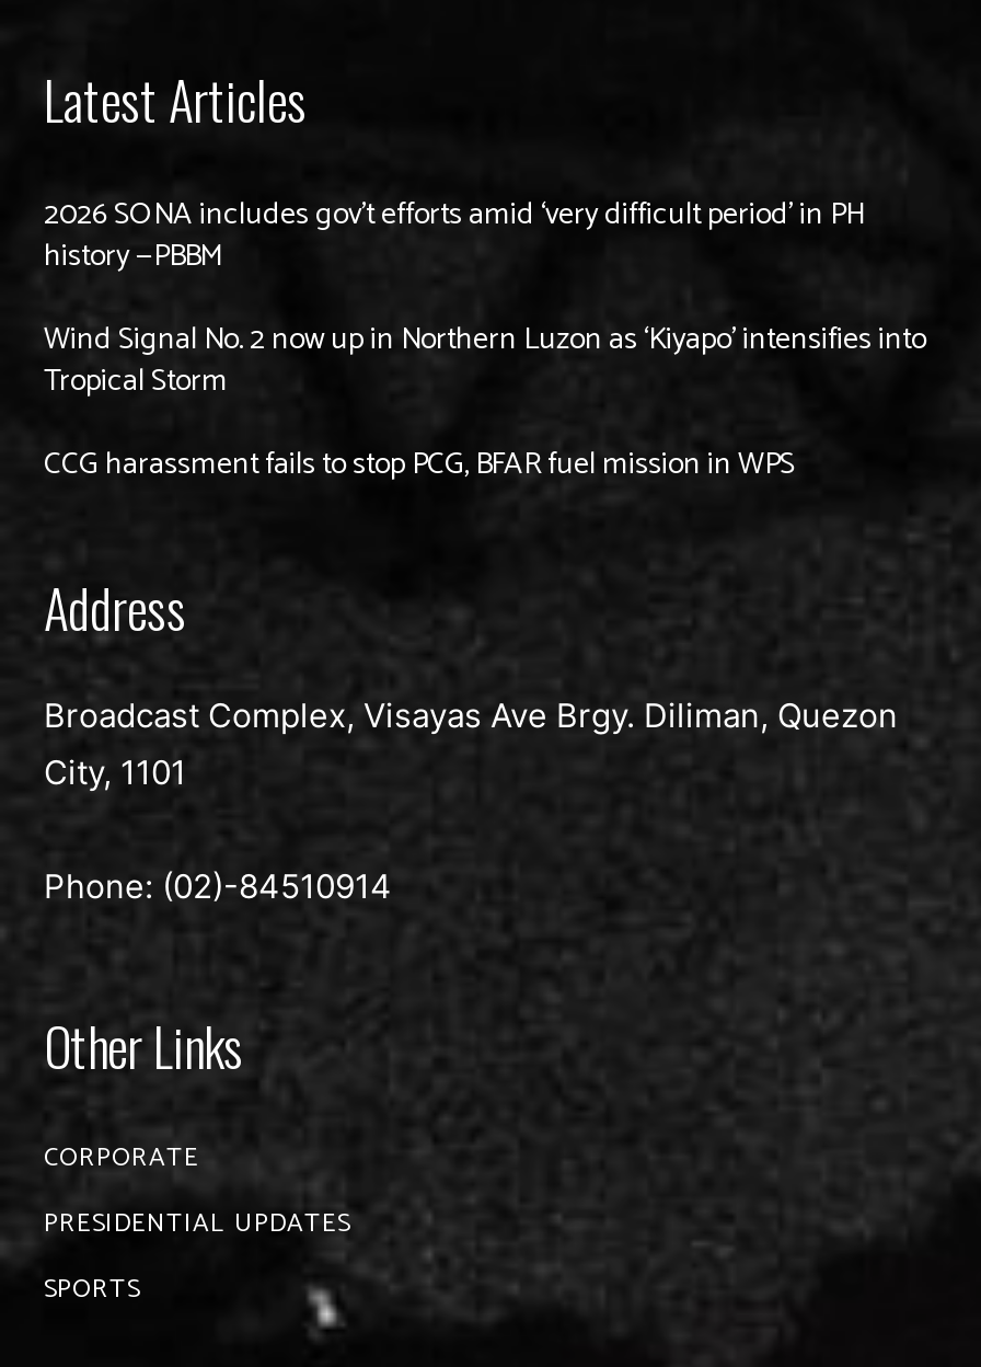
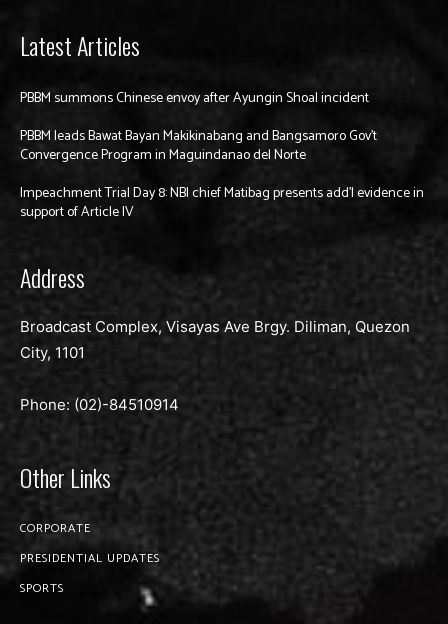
[44,190,865,282] 2026 SONA includes gov’t efforts amid ‘very difficult period’ in PH | history —PBBM -> [20,87,369,110] PBBM summons Chinese envoy after Ayungin Shoal incident
[44,315,926,407] Wind Signal No. 2 now up in Northern Luzon as ‘Kiyapo’ intensifies into | Tropical Storm -> [20,125,377,167] PBBM leads Bawat Bayan Makikinabang and Bangsamoro Gov’t | Convergence Program in Maguindanao del Norte
[44,439,795,490] CCG harassment fails to stop PCG, BFAR fuel mission in WPS -> [20,182,424,224] Impeachment Trial Day 8: NBI chief Matibag presents add’l evidence in | support of Article IV

